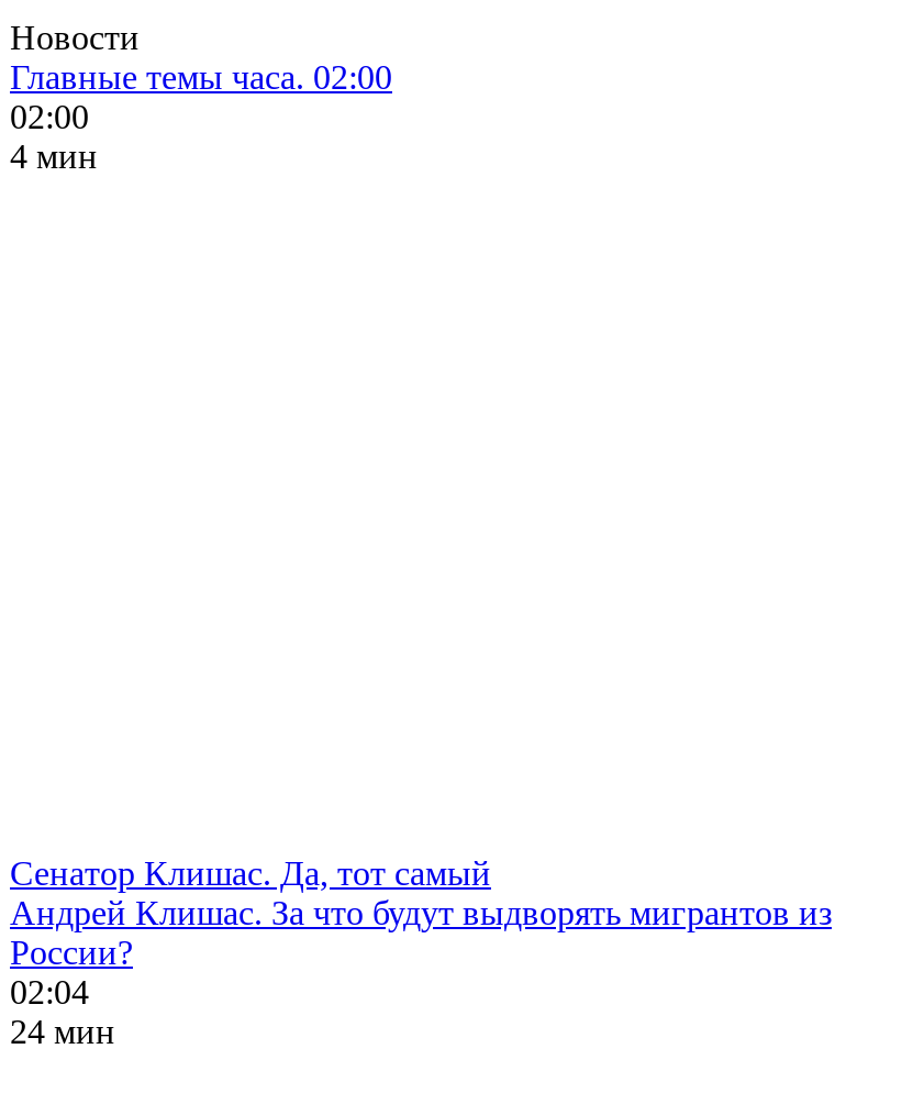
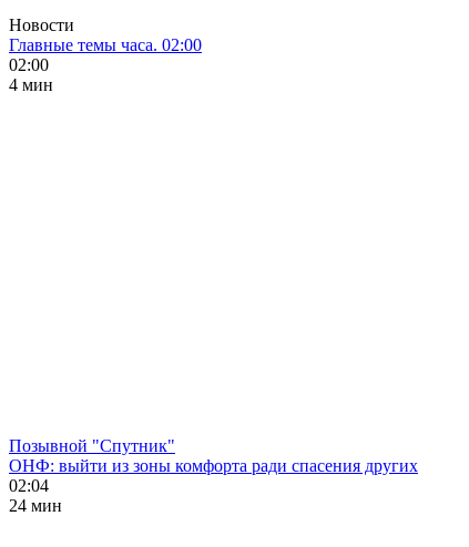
[10,854,832,971] Сенатор Клишас. Да, тот самый | Андрей Клишас. За что будут выдворять мигрантов из | России? -> [9,436,418,475] Позывной "Спутник" | ОНФ: выйти из зоны комфорта ради спасения других

